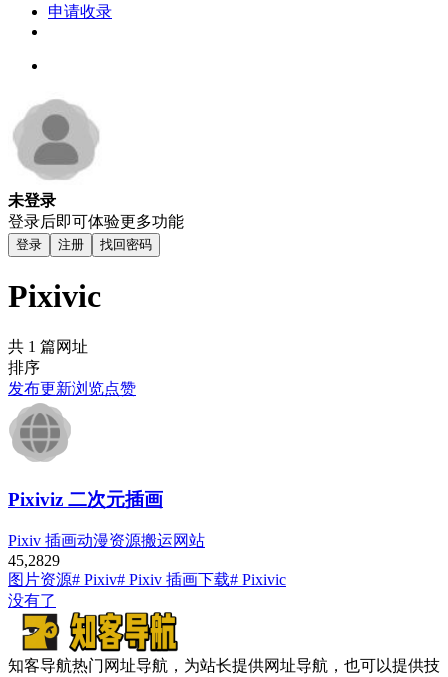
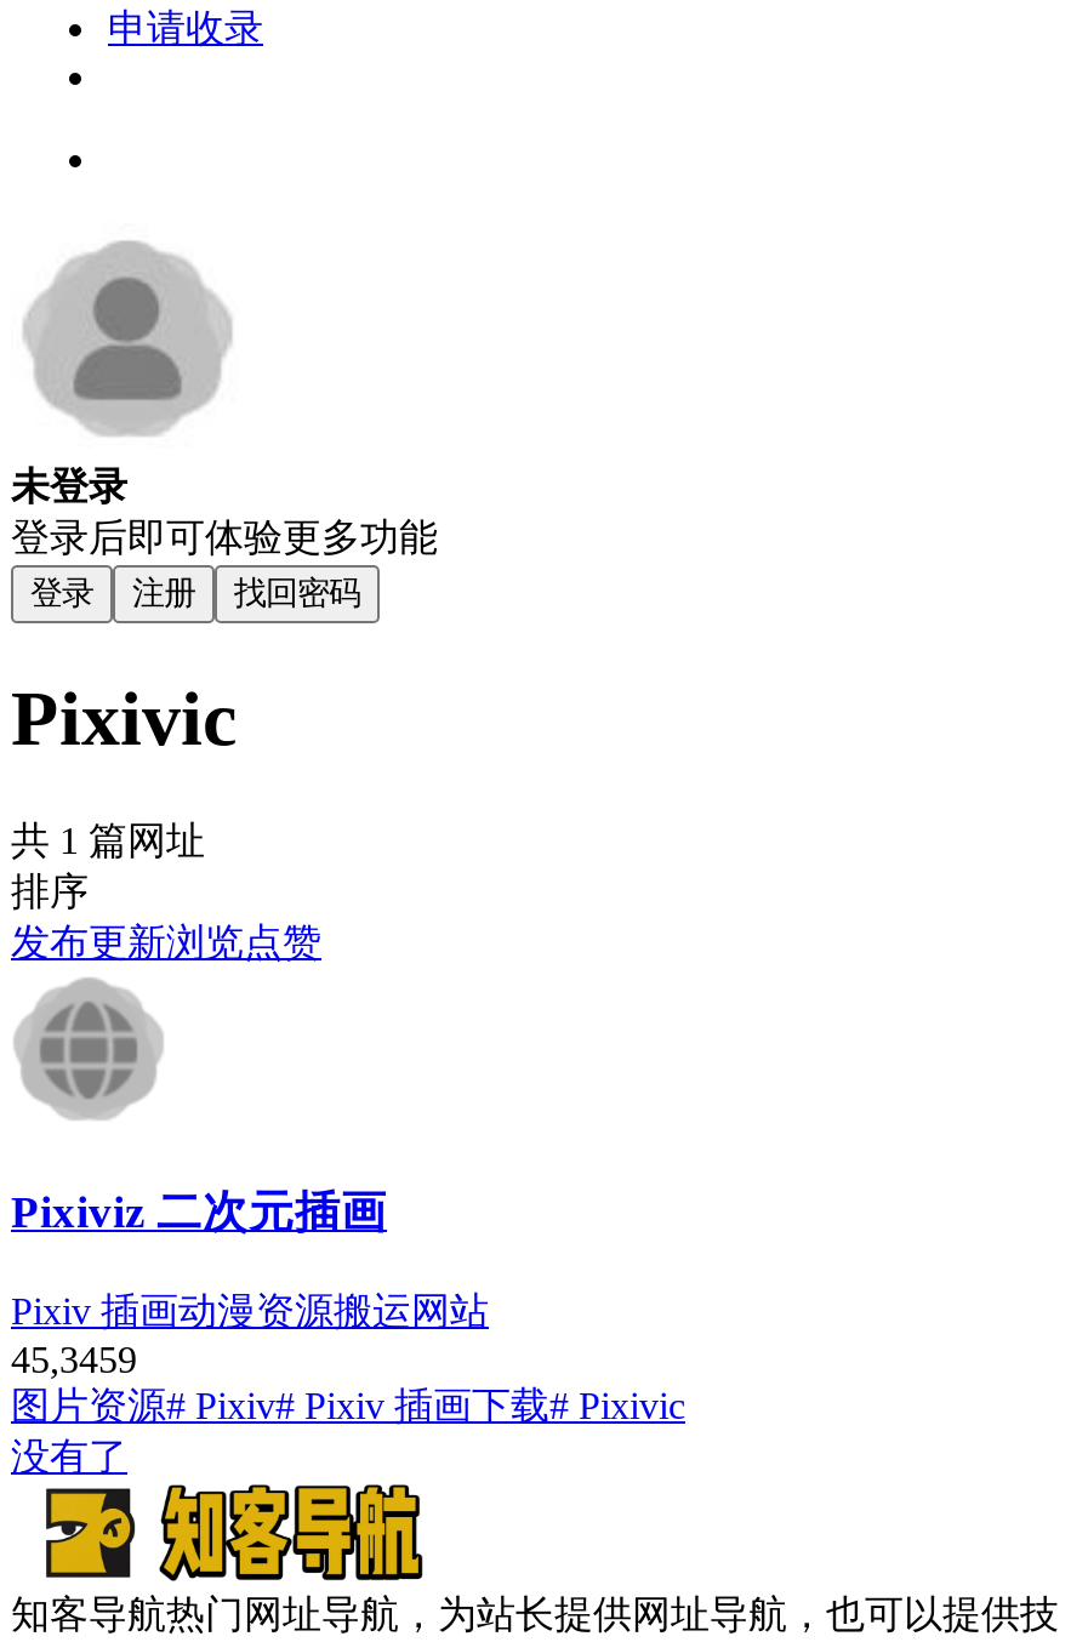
[8,552,60,569] 45,2829 -> [11,1340,137,1381] 45,3459

